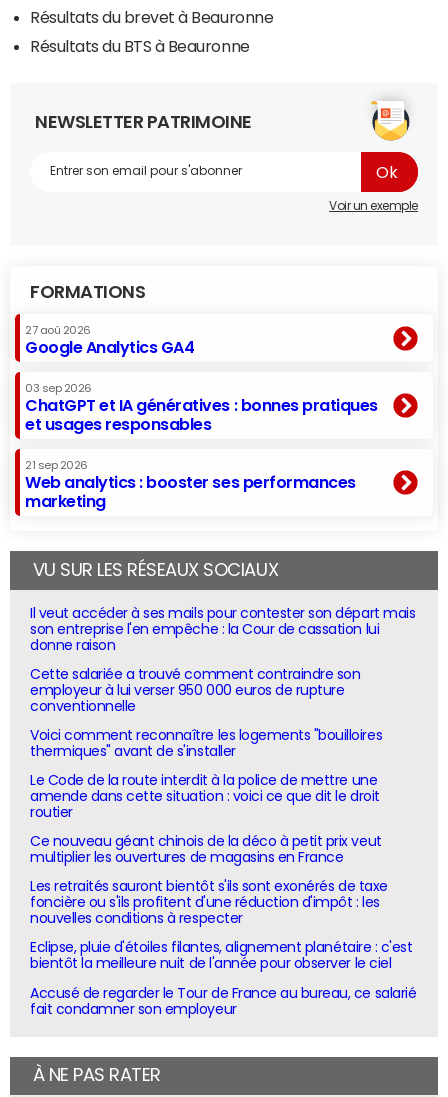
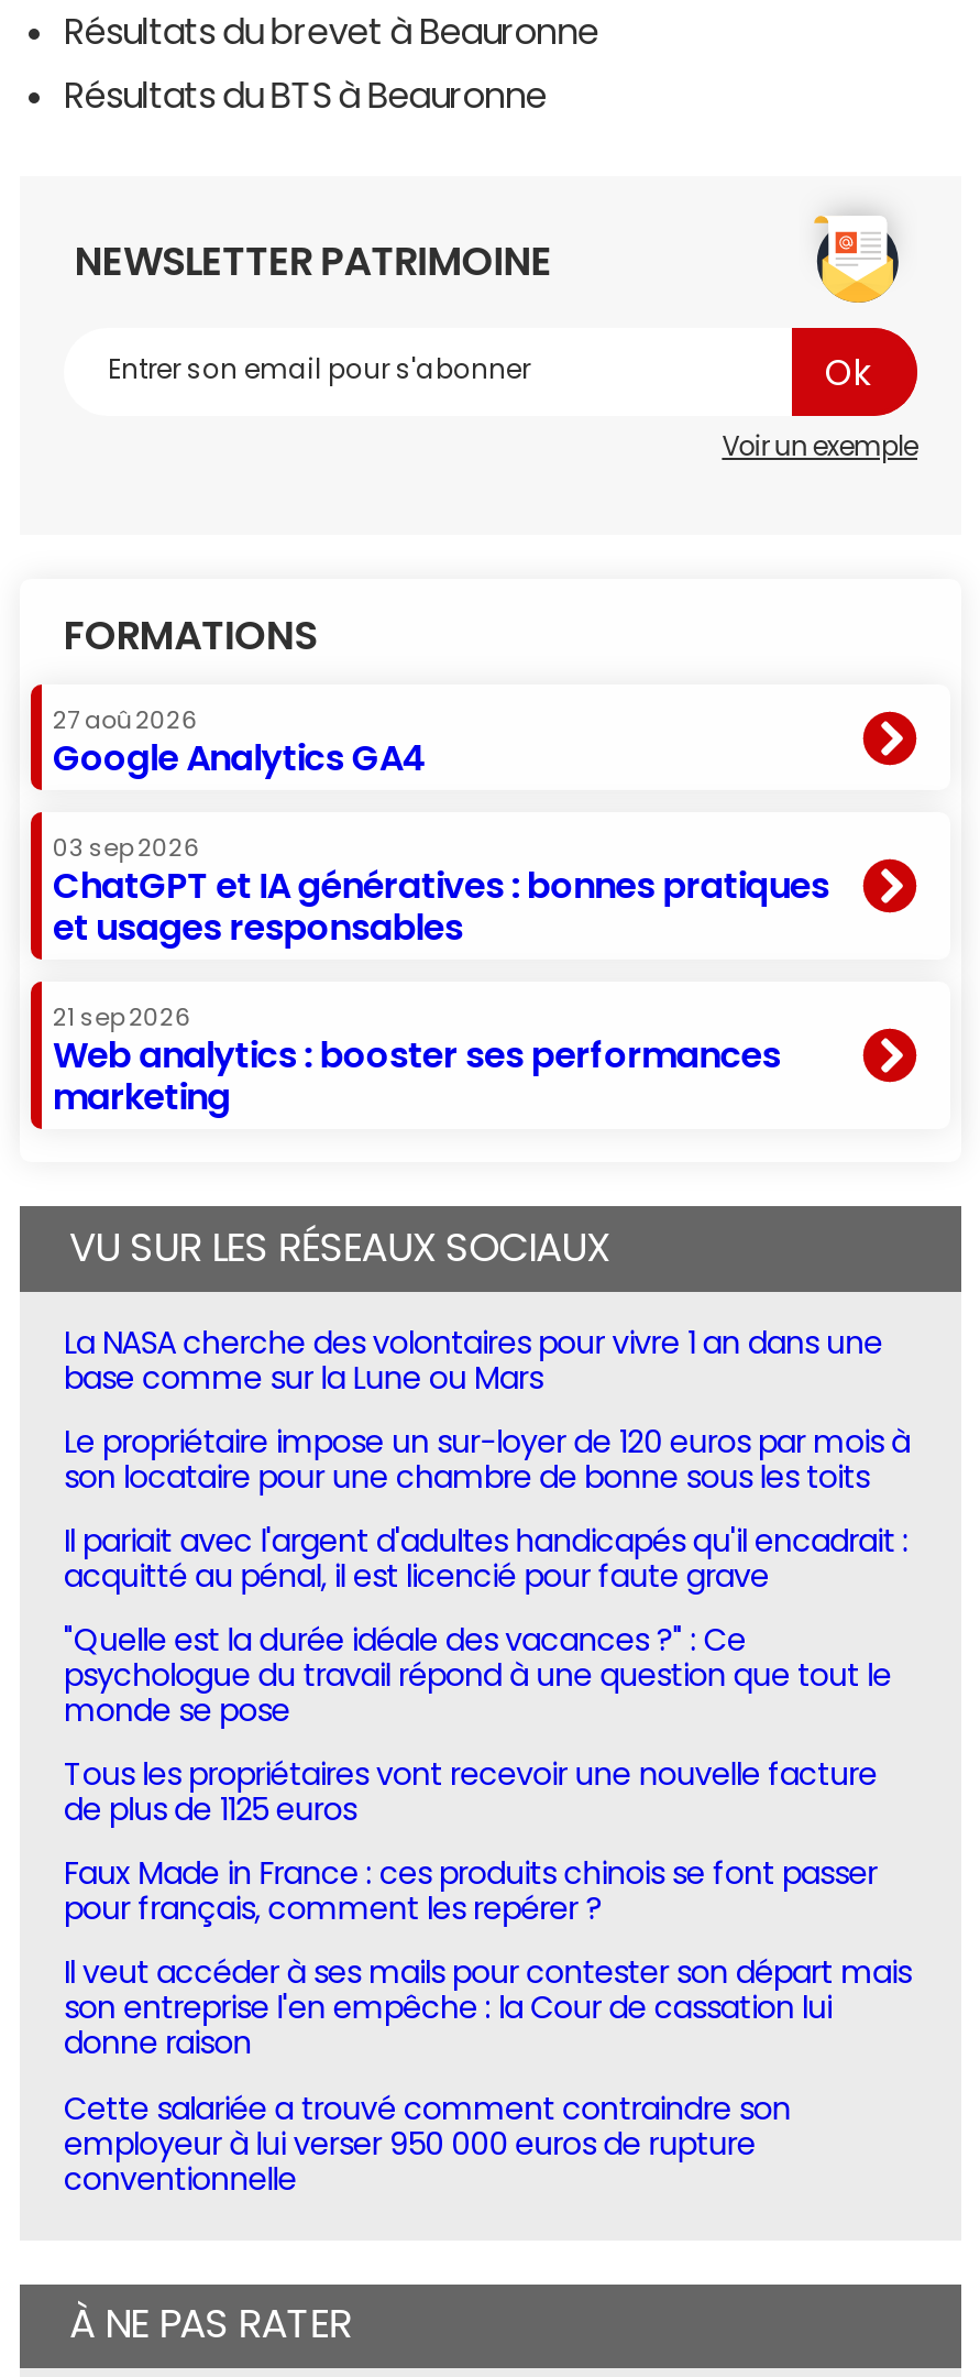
none -> [64,1326,910,1924] La NASA cherche des volontaires pour vivre 1 an dans une | base comme sur la Lune ou Mars | Le propriétaire impose un sur-loyer de 120 euros par mois à | son locataire pour une chambre de bonne sous les toits | Il pariait avec l'argent d'adultes handicapés qu'il encadrait : | acquitté au pénal, il est licencié pour faute grave | "Quelle est la durée idéale des vacances ?" : Ce | psychologue du travail répond à une question que tout le | monde se pose | Tous les propriétaires vont recevoir une nouvelle facture | de plus de 1125 euros | Faux Made in France : ces produits chinois se font passer | pour français, comment les repérer ?
moved [30,606,415,713] -> [64,1958,911,2193]: Il veut accéder à ses mails pour contester son départ mais | son entreprise l'en empêche : la Cour de cassation lui | donne raison | Cette salariée a trouvé comment contraindre son | employeur à lui verser 950 000 euros de rupture | conventionnelle
[30,728,416,1016] Voici comment reconnaître les logements "bouilloires | thermiques" avant de s'installer | Le Code de la route interdit à la police de mettre une | amende dans cette situation : voici ce que dit le droit | routier | Ce nouveau géant chinois de la déco à petit prix veut | multiplier les ouvertures de magasins en France | Les retraités sauront bientôt s'ils sont exonérés de taxe | foncière ou s'ils profitent d'une réduction d'impôt : les | nouvelles conditions à respecter | Eclipse, pluie d'étoiles filantes, alignement planétaire : c'est | bientôt la meilleure nuit de l'année pour observer le ciel | Accusé de regarder le Tour de France au bureau, ce salarié | fait condamner son employeur -> none

